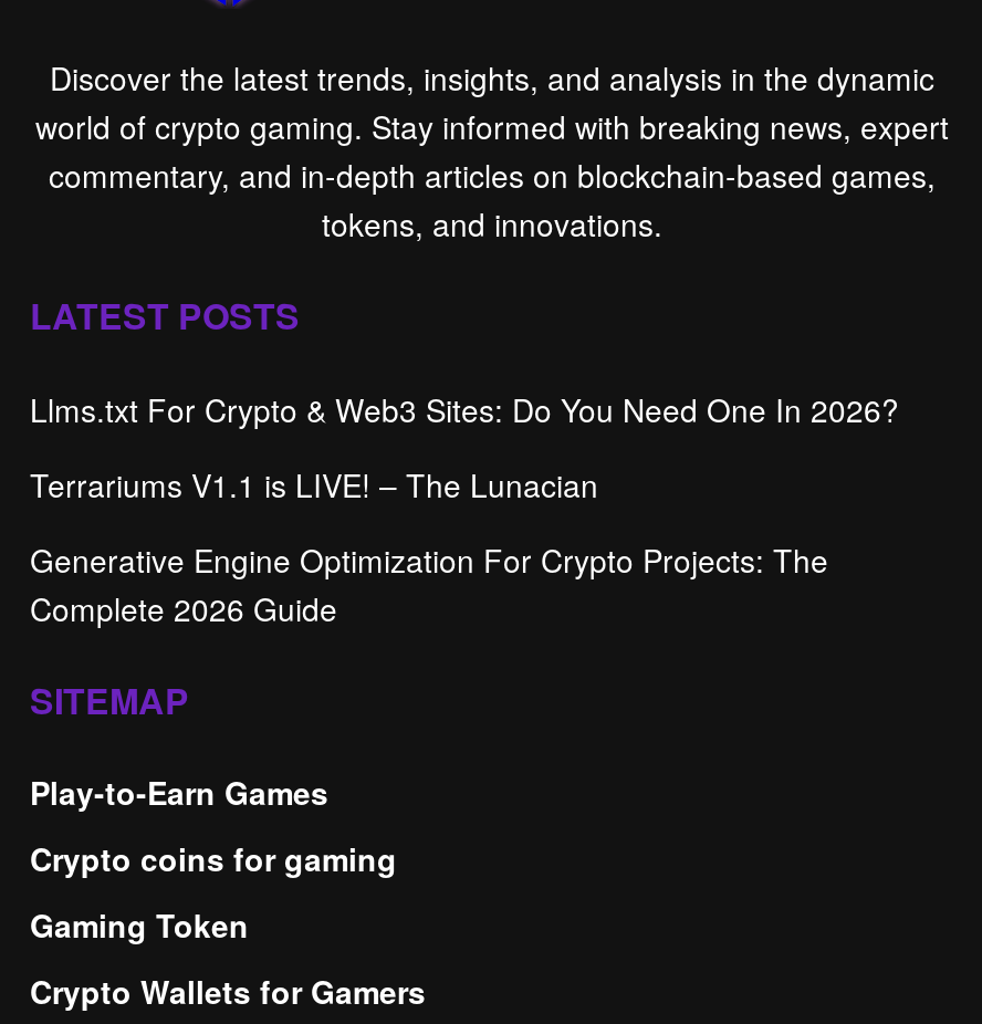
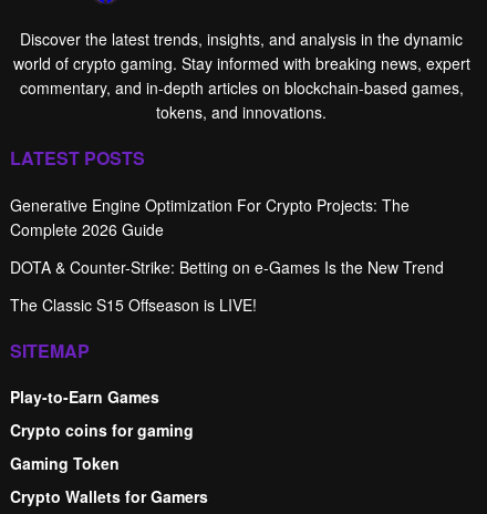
[30,386,899,505] Llms.txt For Crypto & Web3 Sites: Do You Need One In 2026? | Terrariums V1.1 is LIVE! – The Lunacian -> none
moved [30,536,828,629] -> [10,193,410,240]: Generative Engine Optimization For Crypto Projects: The | Complete 2026 Guide
none -> [10,255,444,315] DOTA & Counter-Strike: Betting on e-Games Is the New Trend | The Classic S15 Offseason is LIVE!

